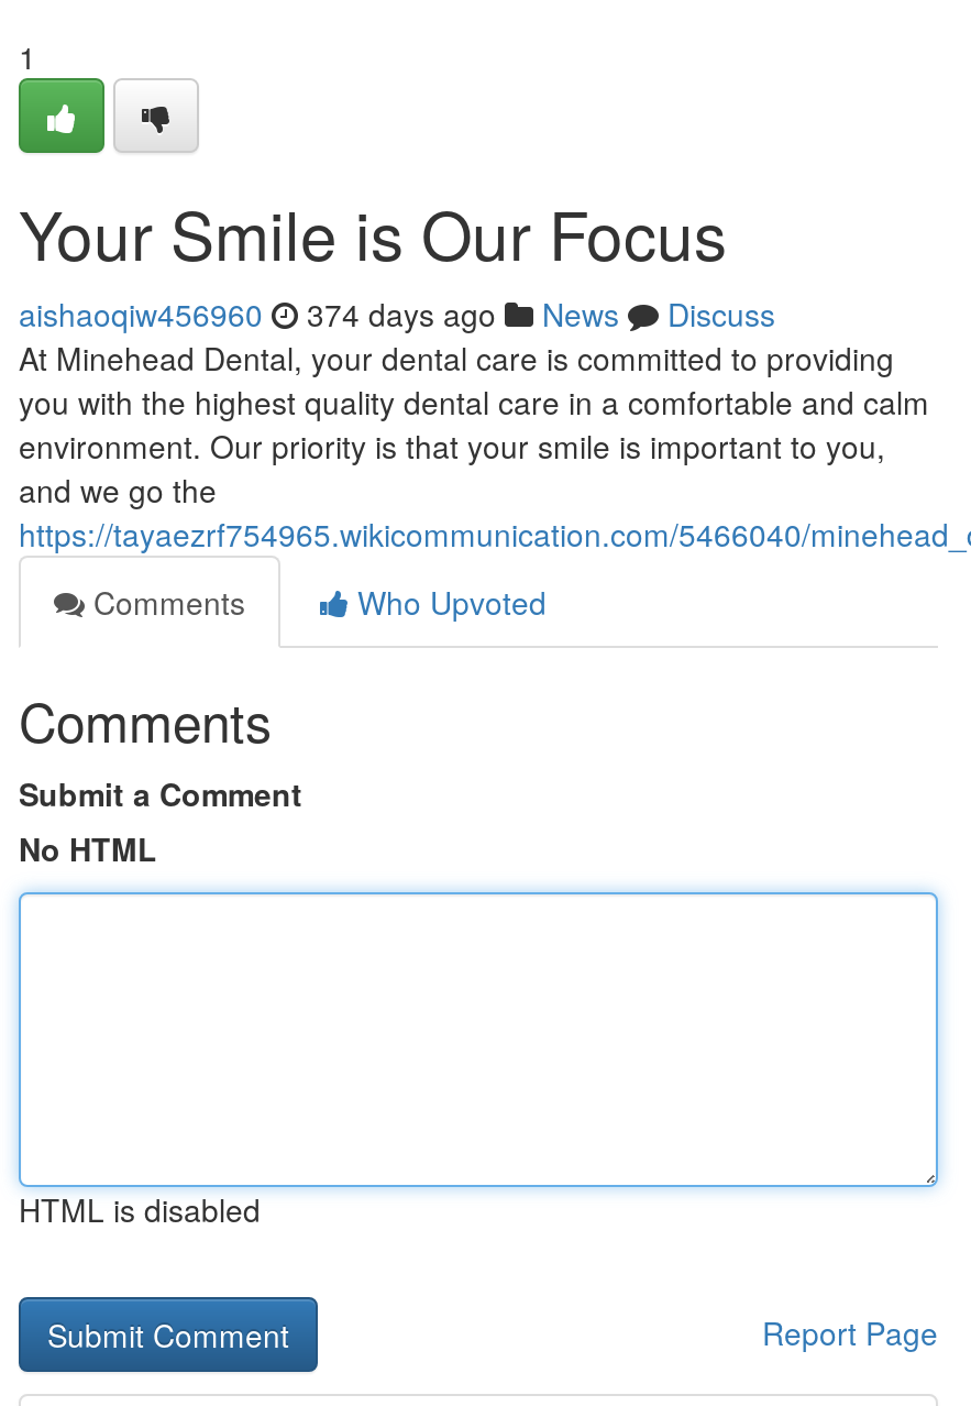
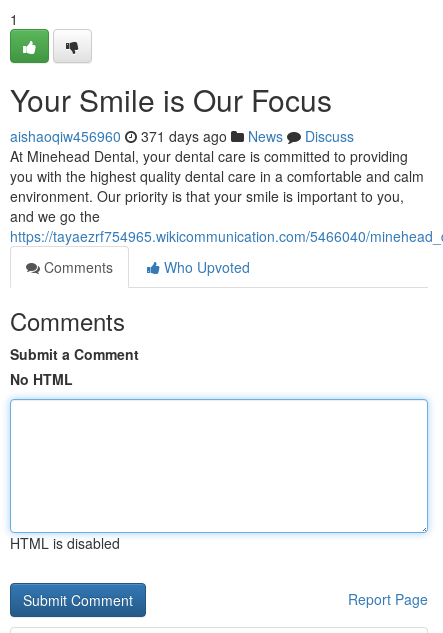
[19,292,775,336] aishaoqiw456960 374 days ago News Discuss -> [10,126,354,146] aishaoqiw456960 371 days ago News Discuss

